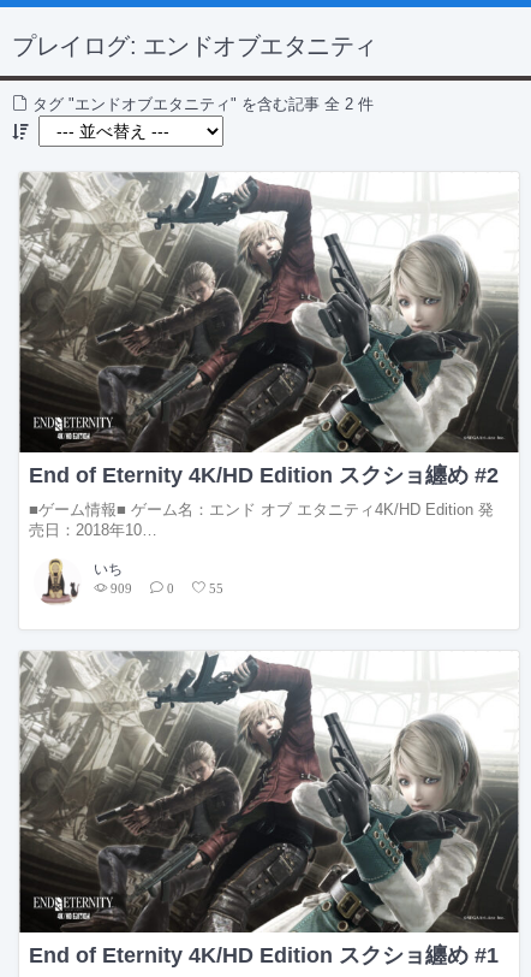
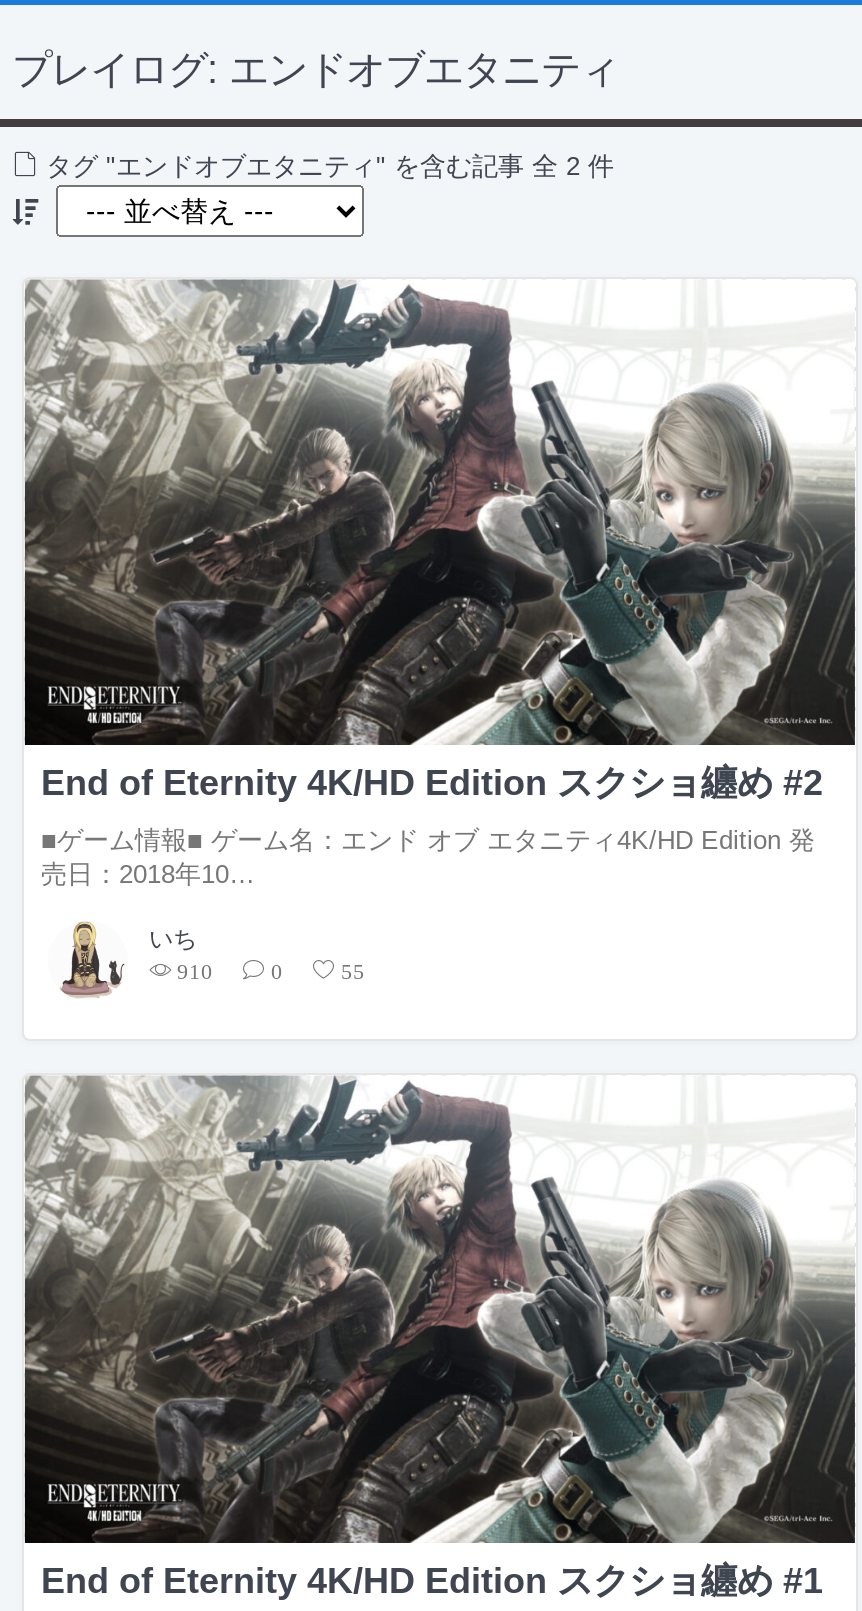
[108,583,133,596] 909 -> [171,962,213,984] 910

